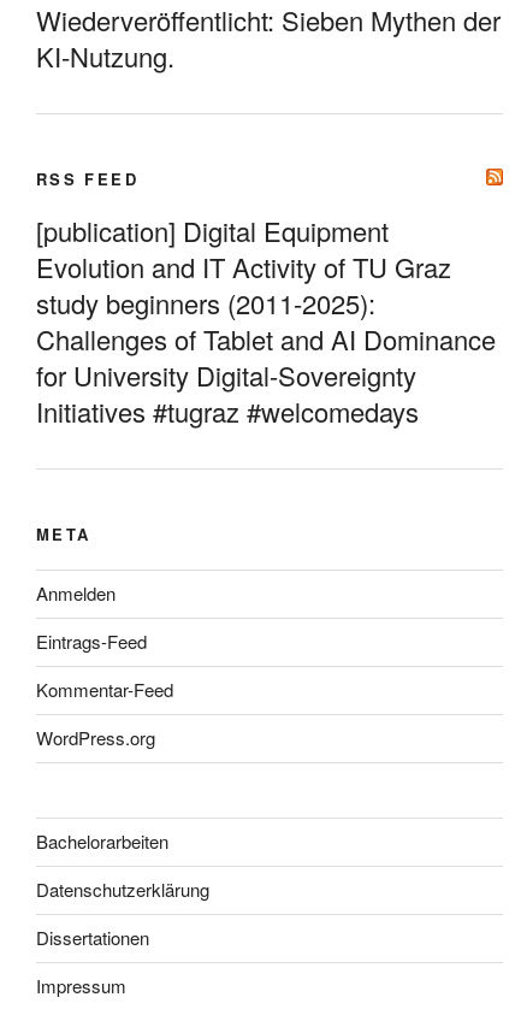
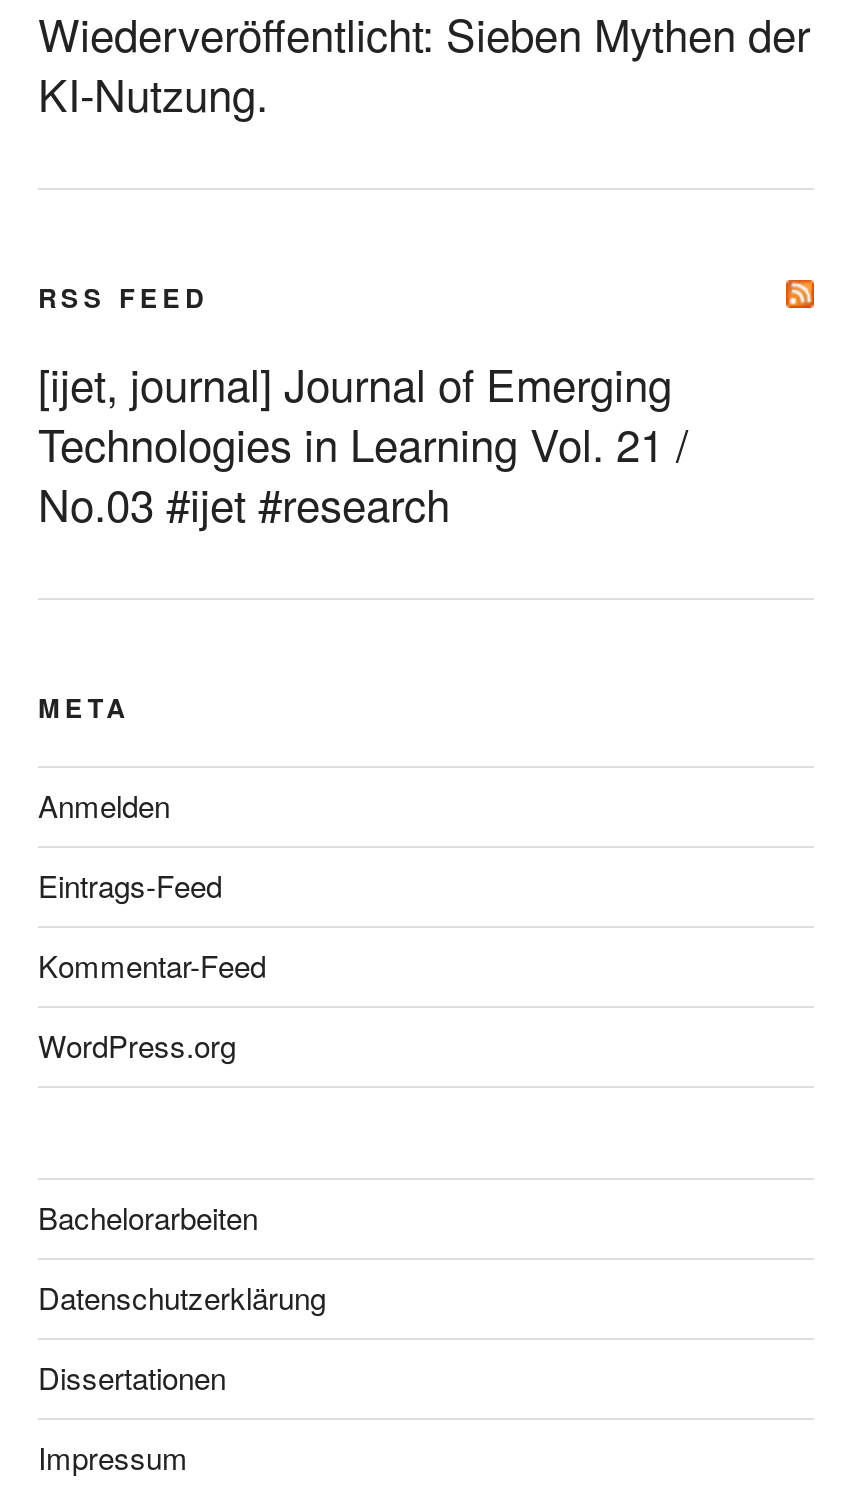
[36,212,496,430] [publication] Digital Equipment | Evolution and IT Activity of TU Graz | study beginners (2011-2025): | Challenges of Tablet and AI Dominance | for University Digital-Sovereignty | Initiatives #tugraz #welcomedays -> [38,353,688,535] [ijet, journal] Journal of Emerging | Technologies in Learning Vol. 21 / | No.03 #ijet #research

